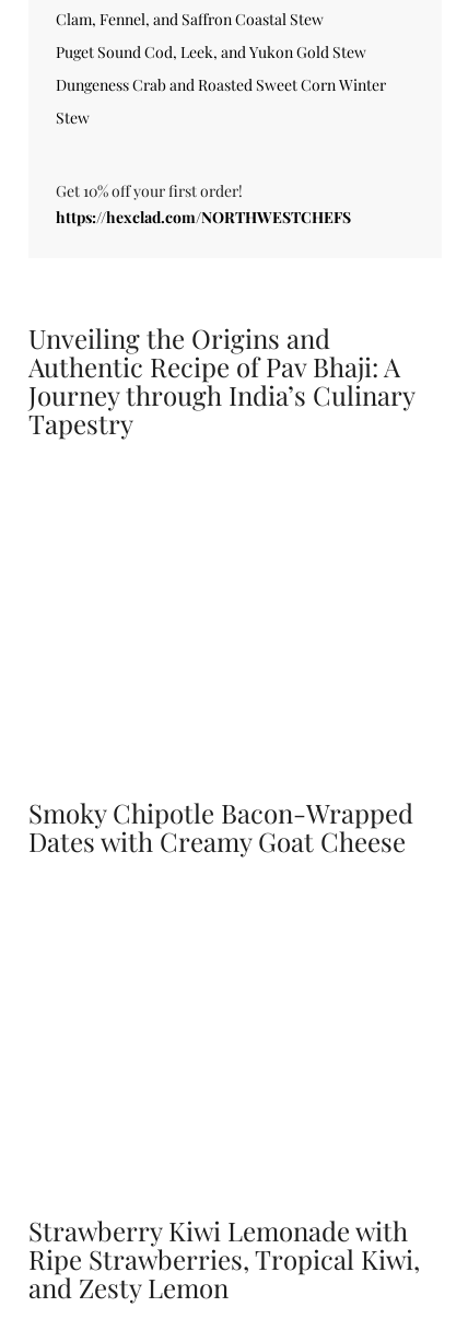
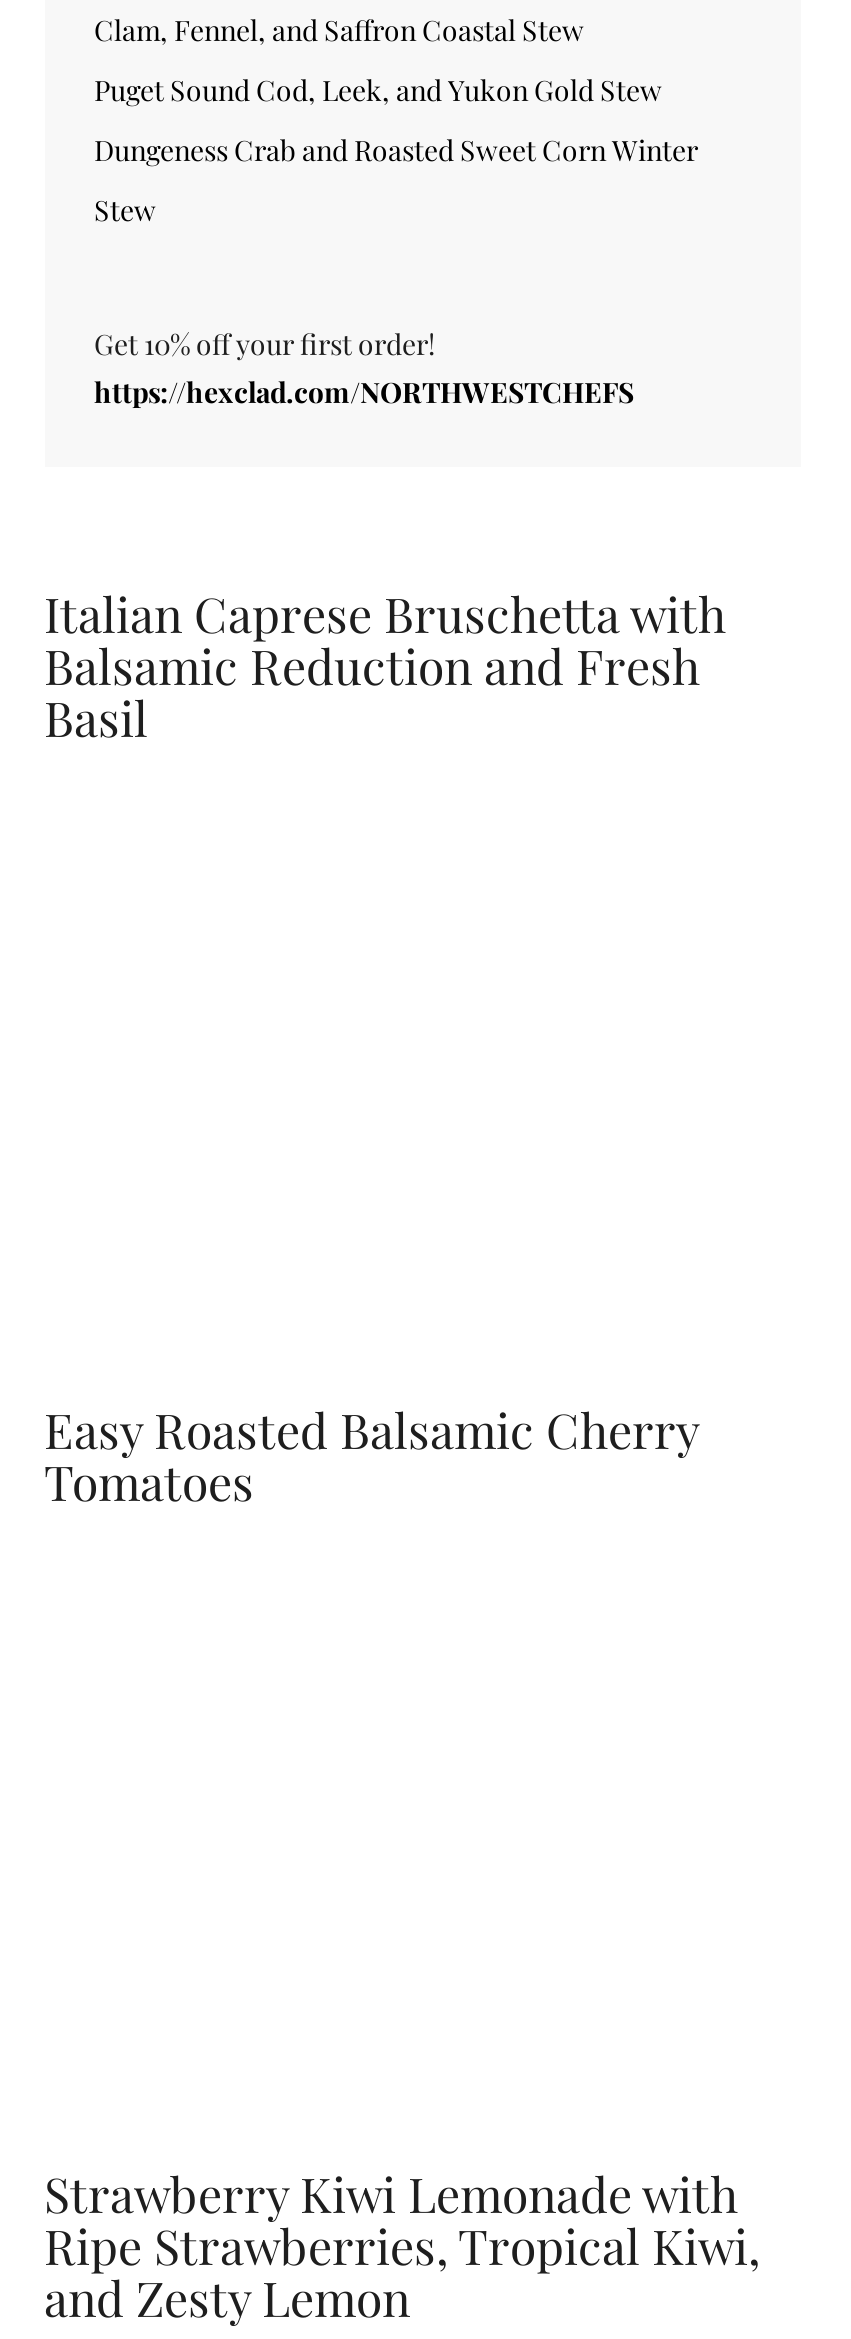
[28,320,414,441] Unveiling the Origins and | Authentic Recipe of Pav Bhaji: A | Journey through India’s Culinary | Tapestry -> [44,581,726,749] Italian Caprese Bruschetta with | Balsamic Reduction and Fresh | Basil
[28,795,413,859] Smoky Chipotle Bacon-Wrapped | Dates with Creamy Goat Cheese -> [44,1397,698,1513] Easy Roasted Balsamic Cherry | Tomatoes

